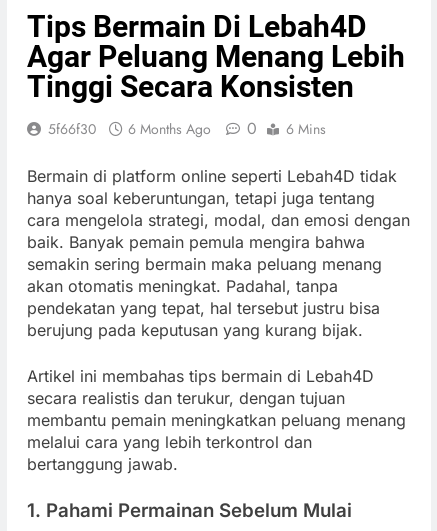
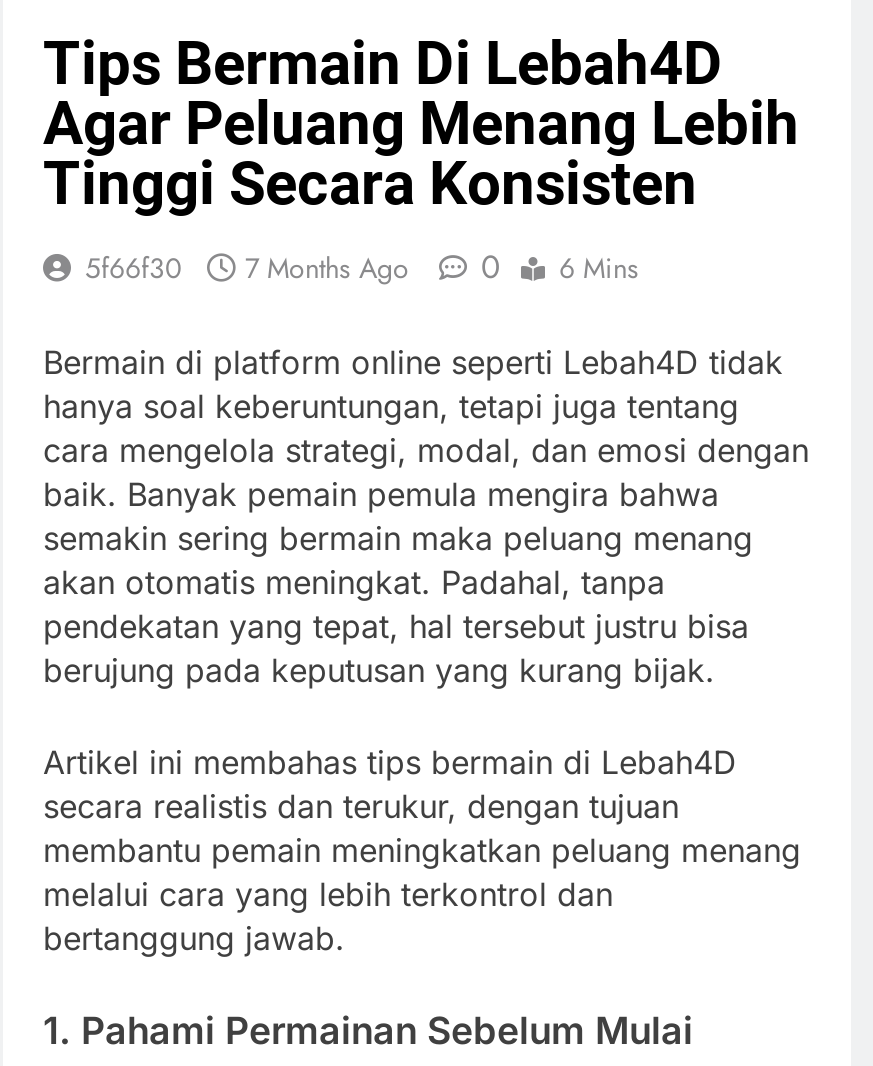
[48,117,326,140] 5f66f30 6 Months Ago 0 6 Mins -> [85,244,639,290] 5f66f30 7 Months Ago 0 6 Mins

